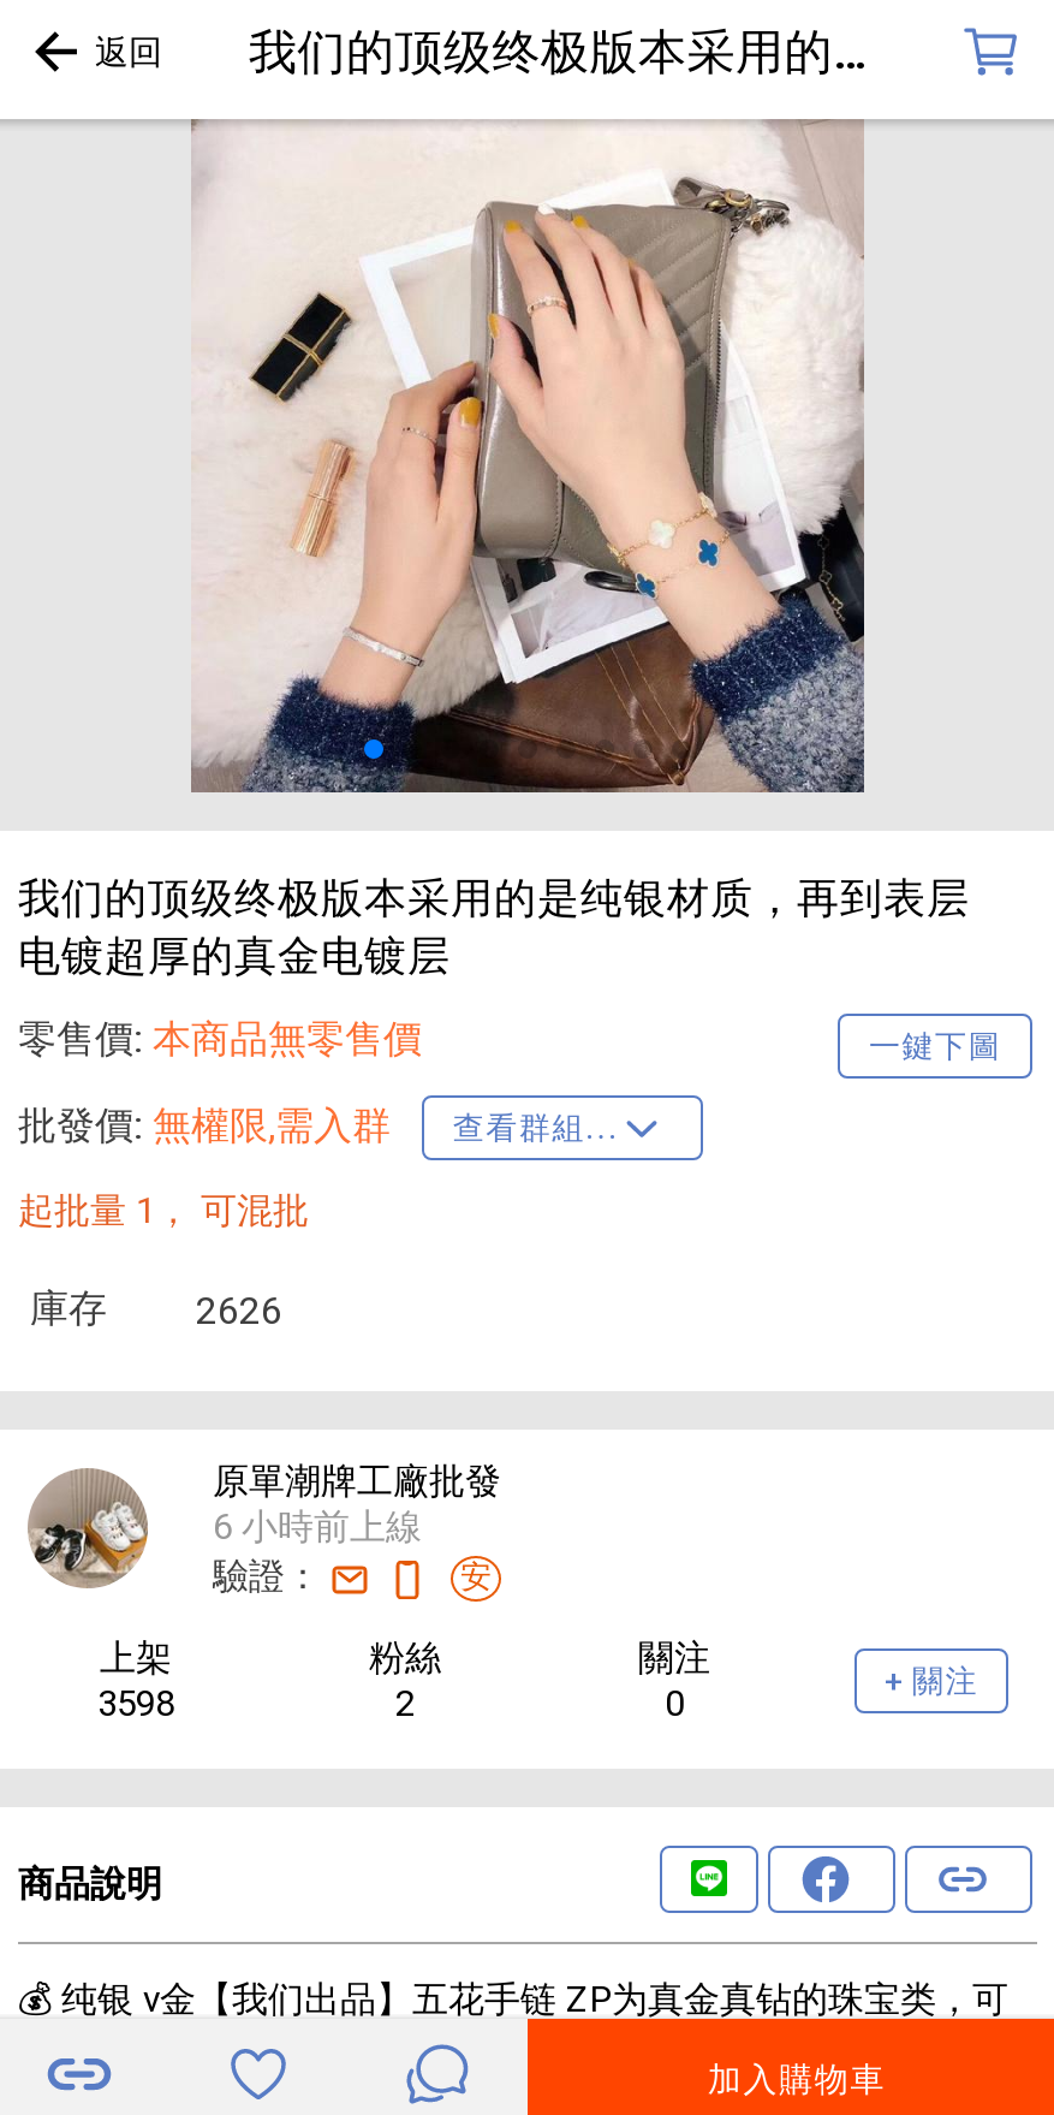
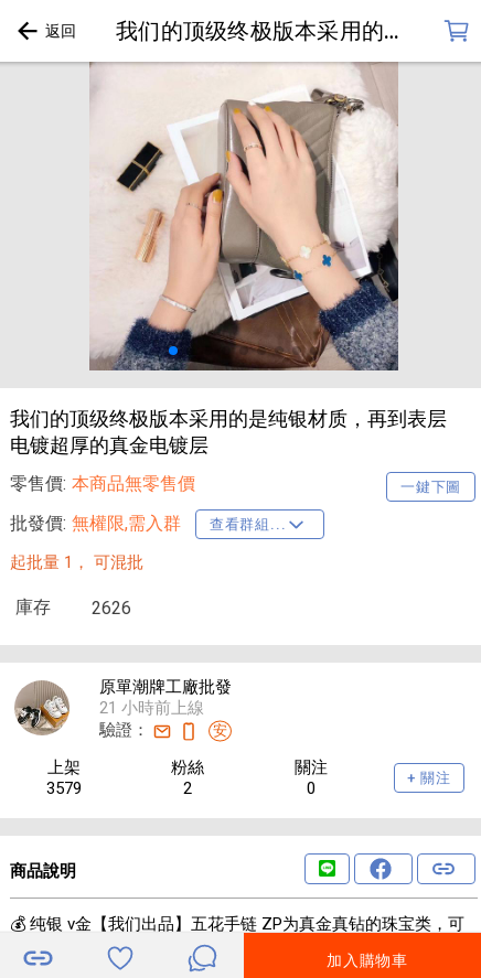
[213,1506,422,1549] 6 小時前上線 -> [99,698,204,718] 21 小時前上線
[97,1683,174,1726] 3598 -> [46,779,82,799] 3579

